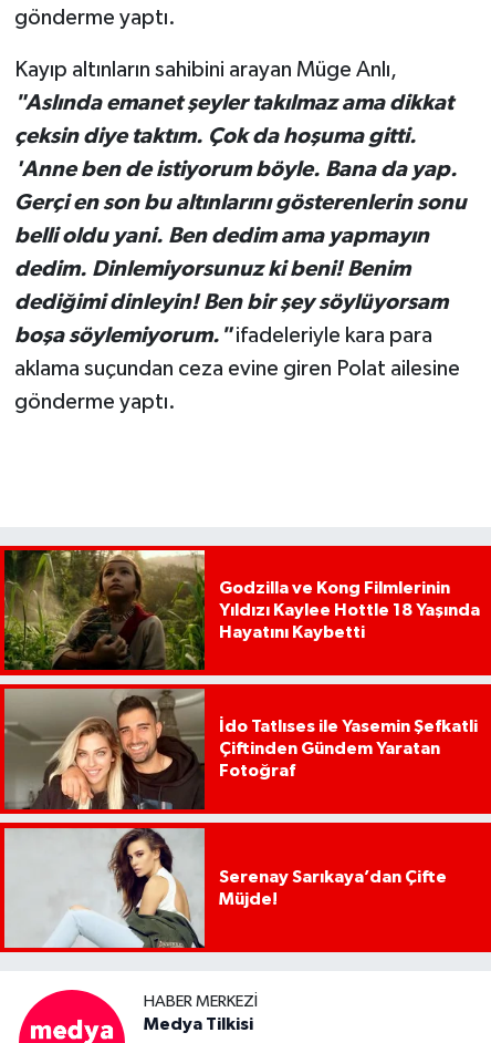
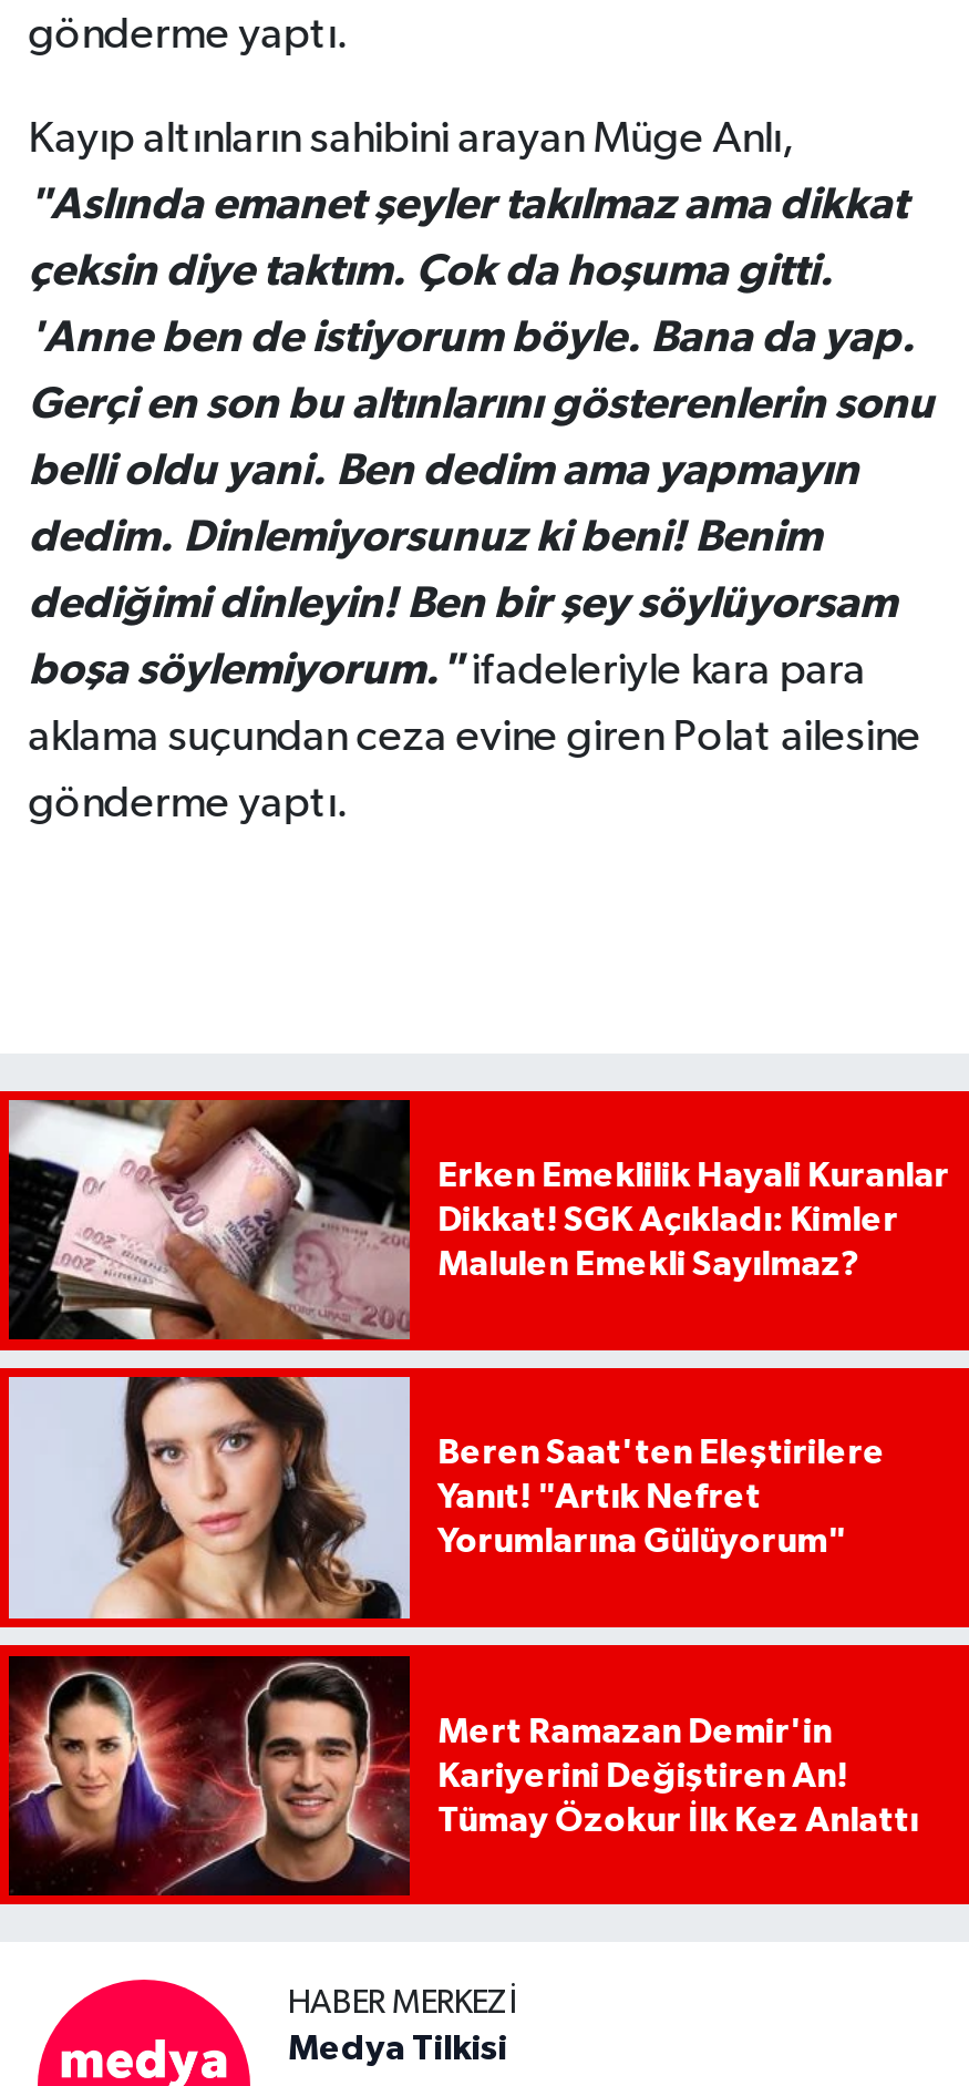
[3,549,479,671] [image] | Godzilla ve Kong Filmlerinin | Yıldızı Kaylee Hottle 18 Yaşında | Hayatını Kaybetti -> [7,1098,949,1342] [image] | Erken Emeklilik Hayali Kuranlar | Dikkat! SGK Açıkladı: Kimler | Malulen Emekli Sayılmaz?
[3,688,477,810] [image] | İdo Tatlıses ile Yasemin Şefkatli | Çiftinden Gündem Yaratan | Fotoğraf -> [7,1375,885,1621] [image] | Beren Saat'ten Eleştirilere | Yanıt! "Artık Nefret | Yorumlarına Gülüyorum"
[3,827,446,949] [image] | Serenay Sarıkaya’dan Çifte | Müjde! -> [7,1654,918,1898] [image] | Mert Ramazan Demir'in | Kariyerini Değiştiren An! | Tümay Özokur İlk Kez Anlattı

